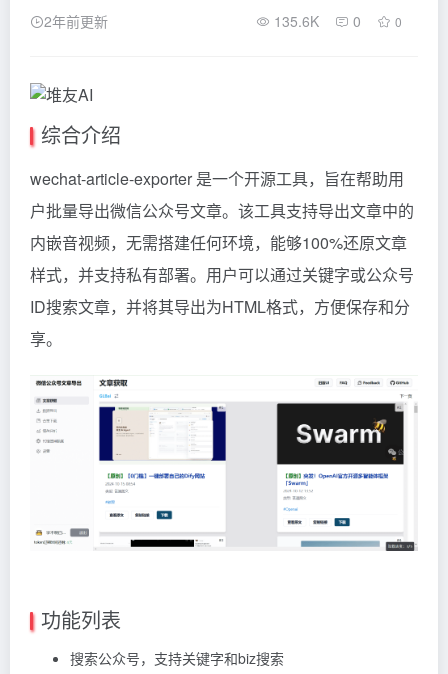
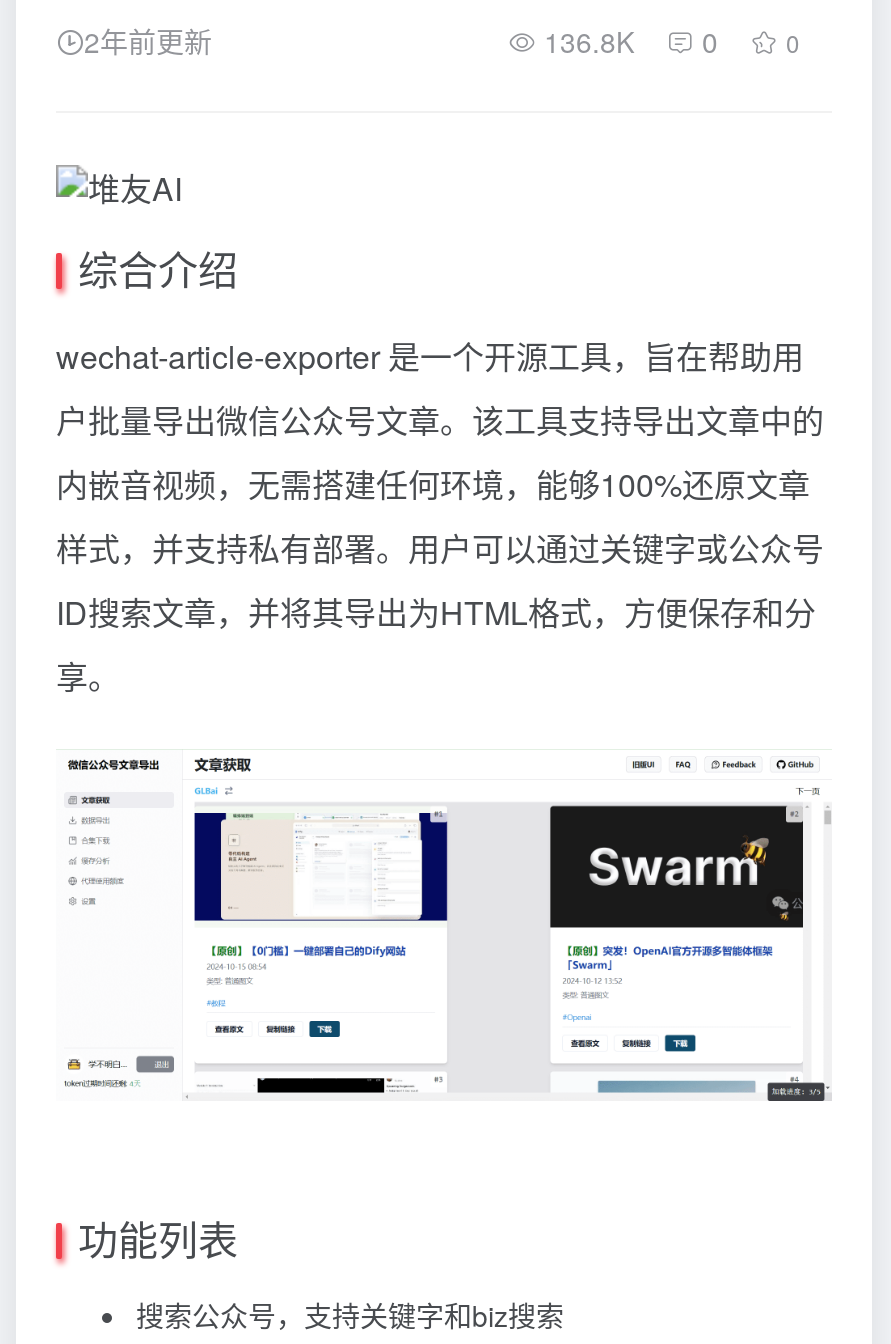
[270,11,402,31] 135.6K 0 0 -> [536,21,800,61] 136.8K 0 0

